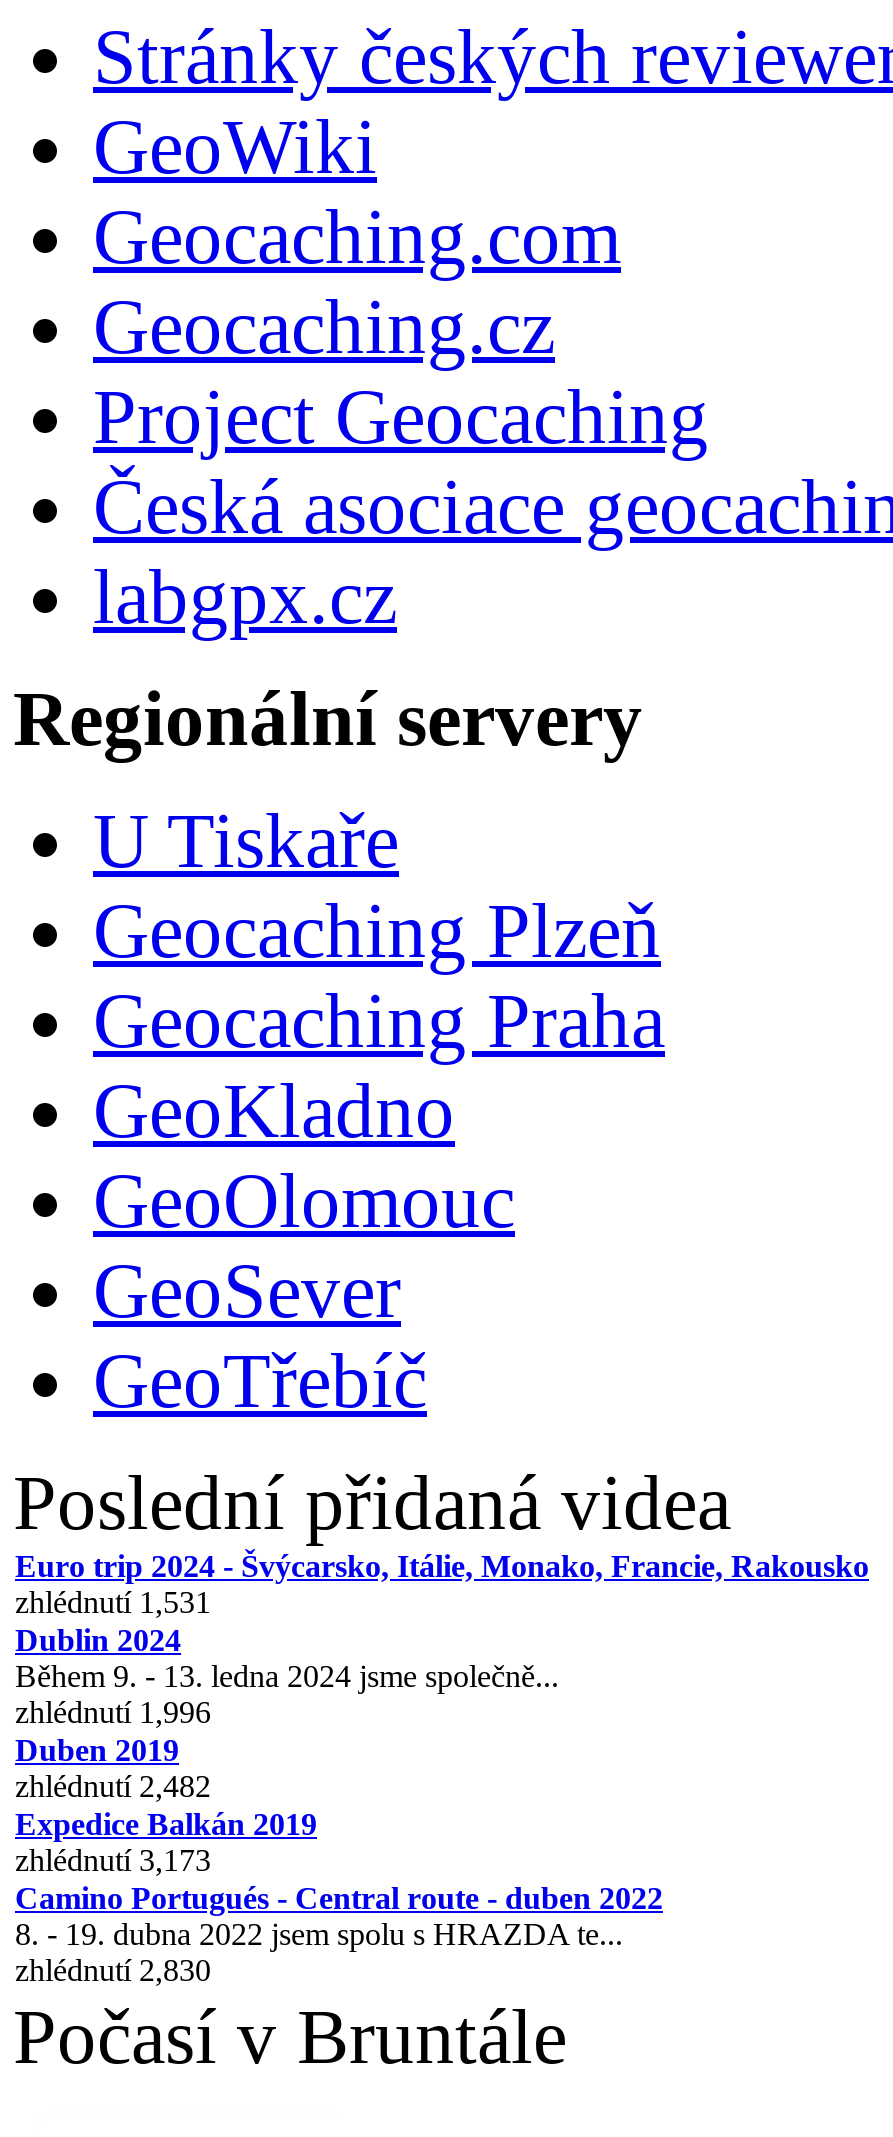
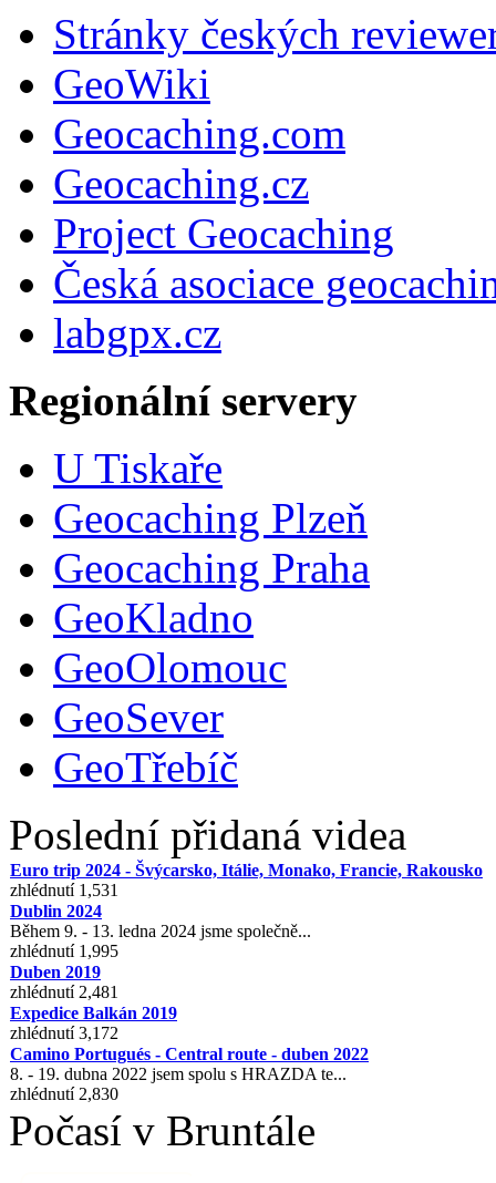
[15,1696,211,1730] zhlédnutí 1,996 -> [10,942,118,961] zhlédnutí 1,995
[15,1770,211,1804] zhlédnutí 2,482 -> [10,983,118,1002] zhlédnutí 2,481
[15,1844,211,1878] zhlédnutí 3,173 -> [10,1024,118,1043] zhlédnutí 3,172

